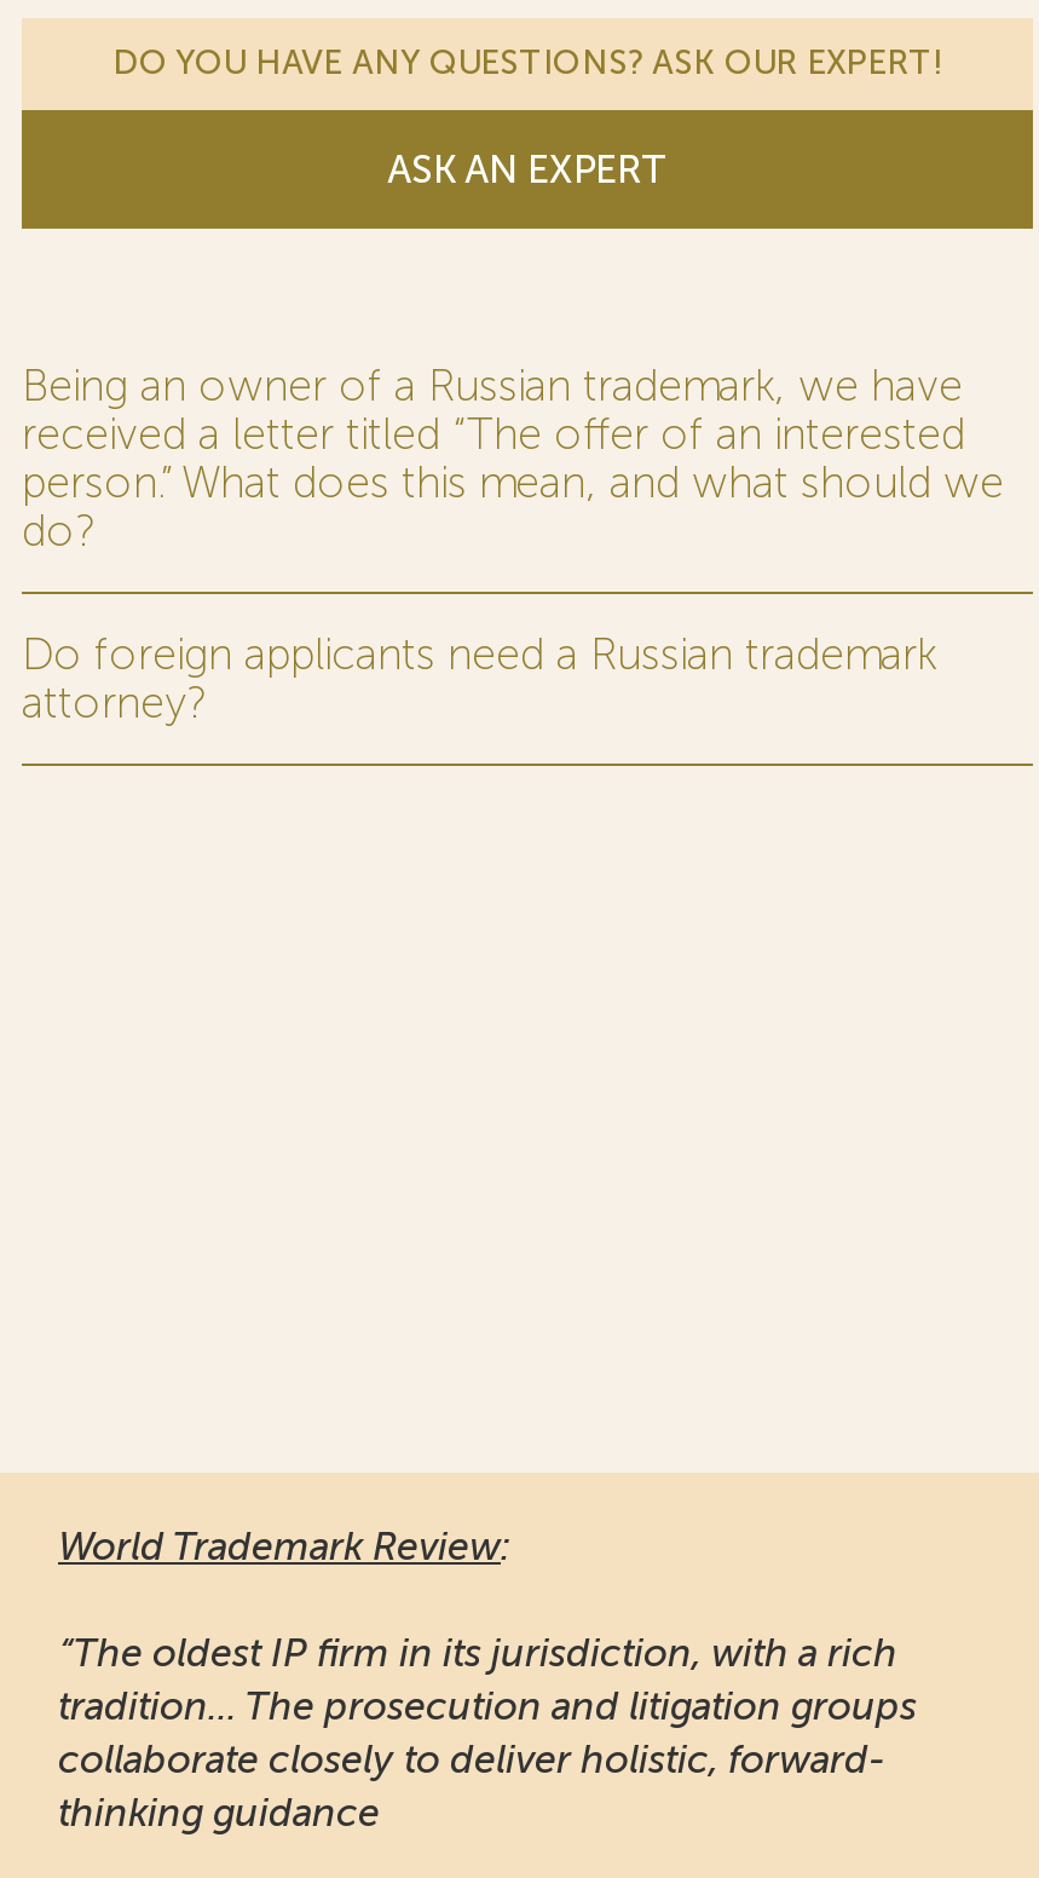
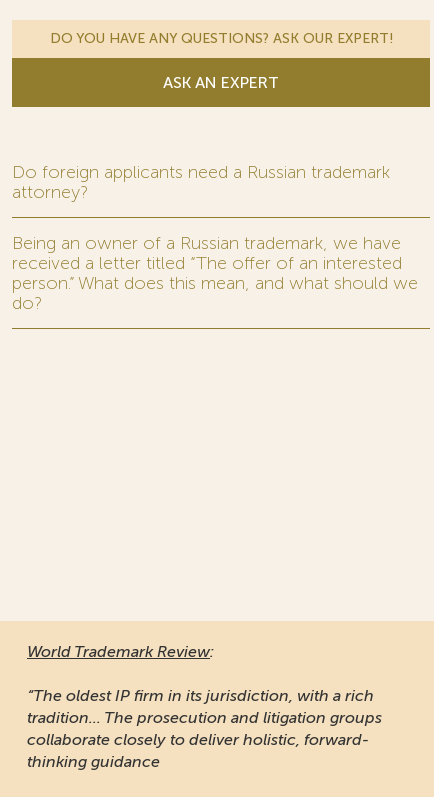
moved [22,359,1004,558] -> [12,232,418,314]: Being an owner of a Russian trademark, we have | received a letter titled “The offer of an interested | person.” What does this mean, and what should we | do?
moved [22,628,936,730] -> [12,161,390,203]: Do foreign applicants need a Russian trademark | attorney?

